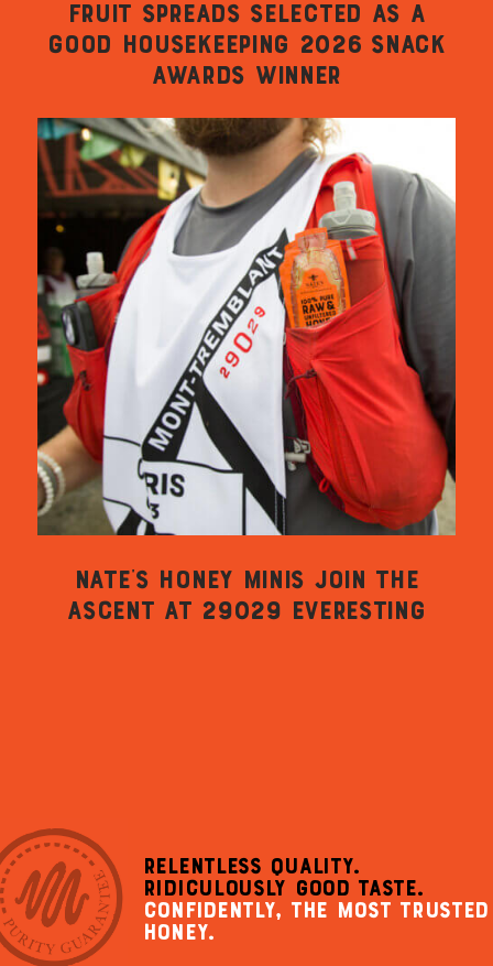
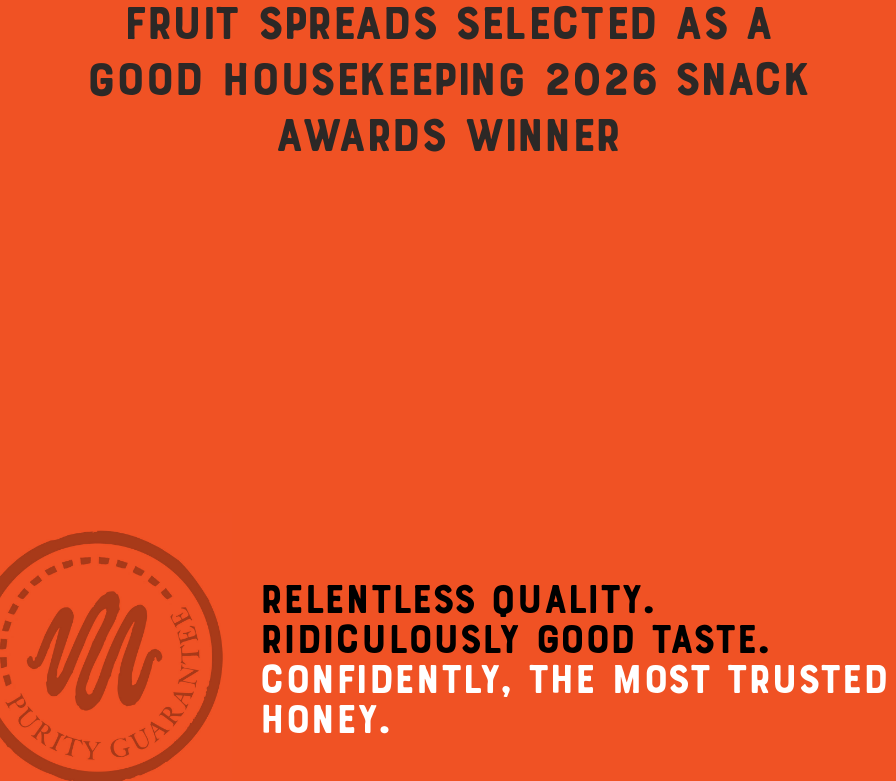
[36,117,457,626] [image] | NATE’S HONEY MINIS JOIN THE | ASCENT AT 29029 EVERESTING -> none

